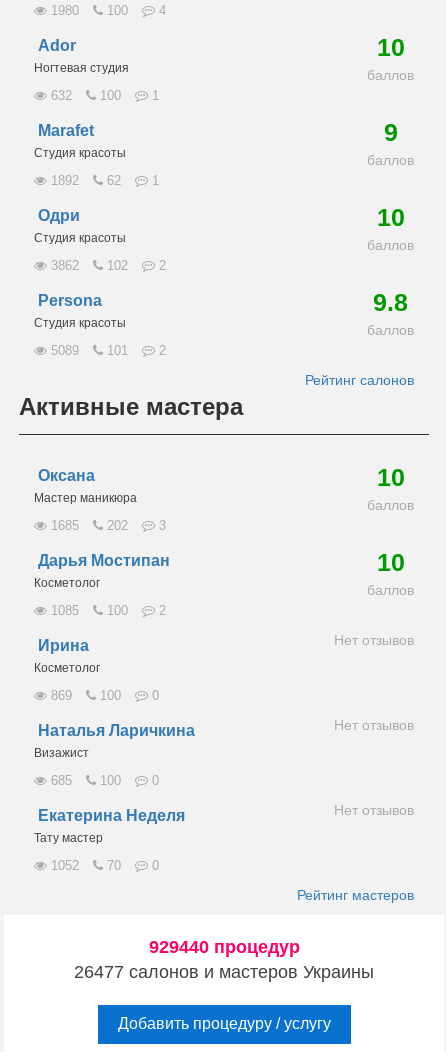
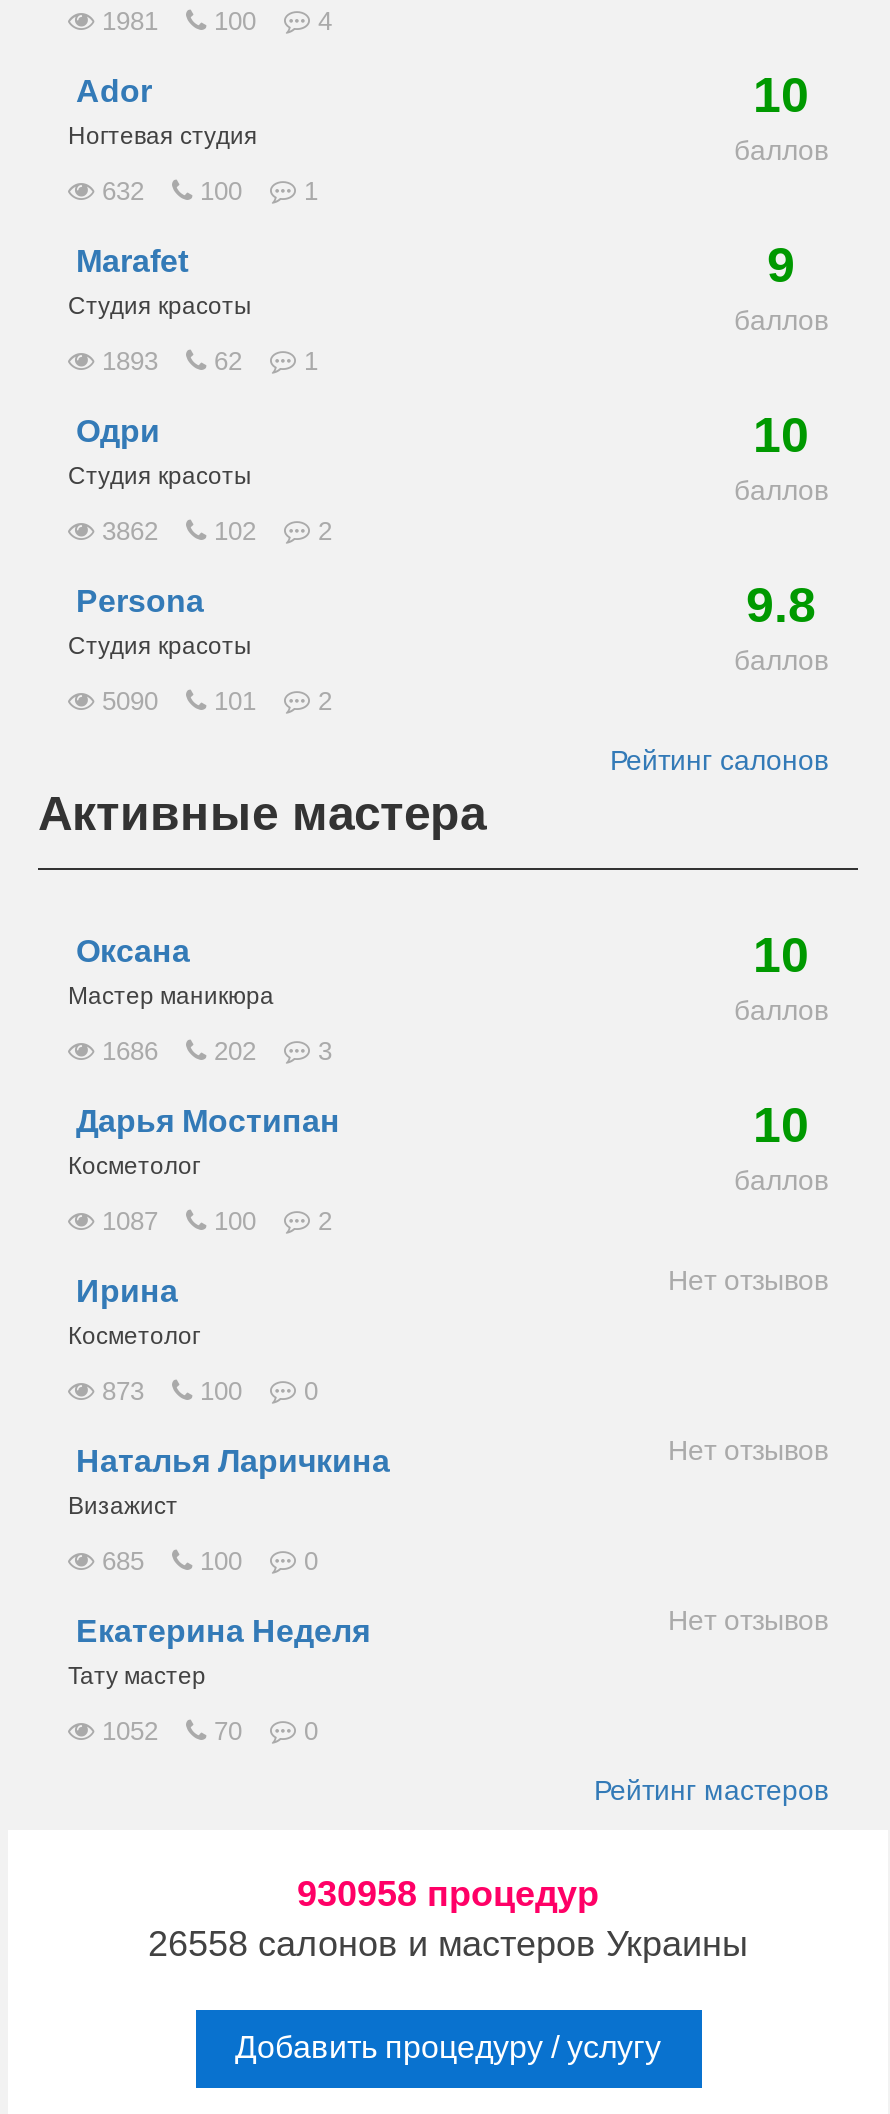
[47,3,166,18] 1980 100 4 -> [94,6,332,36] 1981 100 4
[47,173,159,188] 1892 62 1 -> [94,346,318,376] 1893 62 1
[47,343,166,358] 5089 101 2 -> [94,686,332,716] 5090 101 2
[47,518,166,533] 1685 202 3 -> [94,1036,332,1066] 1686 202 3
[47,603,166,618] 1085 100 2 -> [94,1206,332,1236] 1087 100 2
[47,688,159,703] 869 100 0 -> [94,1376,318,1406] 873 100 0
[148,937,299,957] 929440 процедур -> [297,1874,599,1914] 930958 процедур
[74,962,374,982] 26477 салонов и мастеров Украины -> [148,1924,748,1964] 26558 салонов и мастеров Украины

